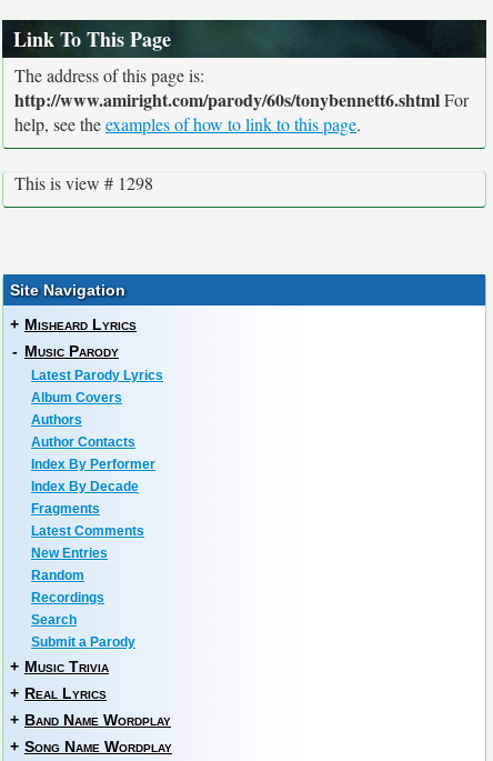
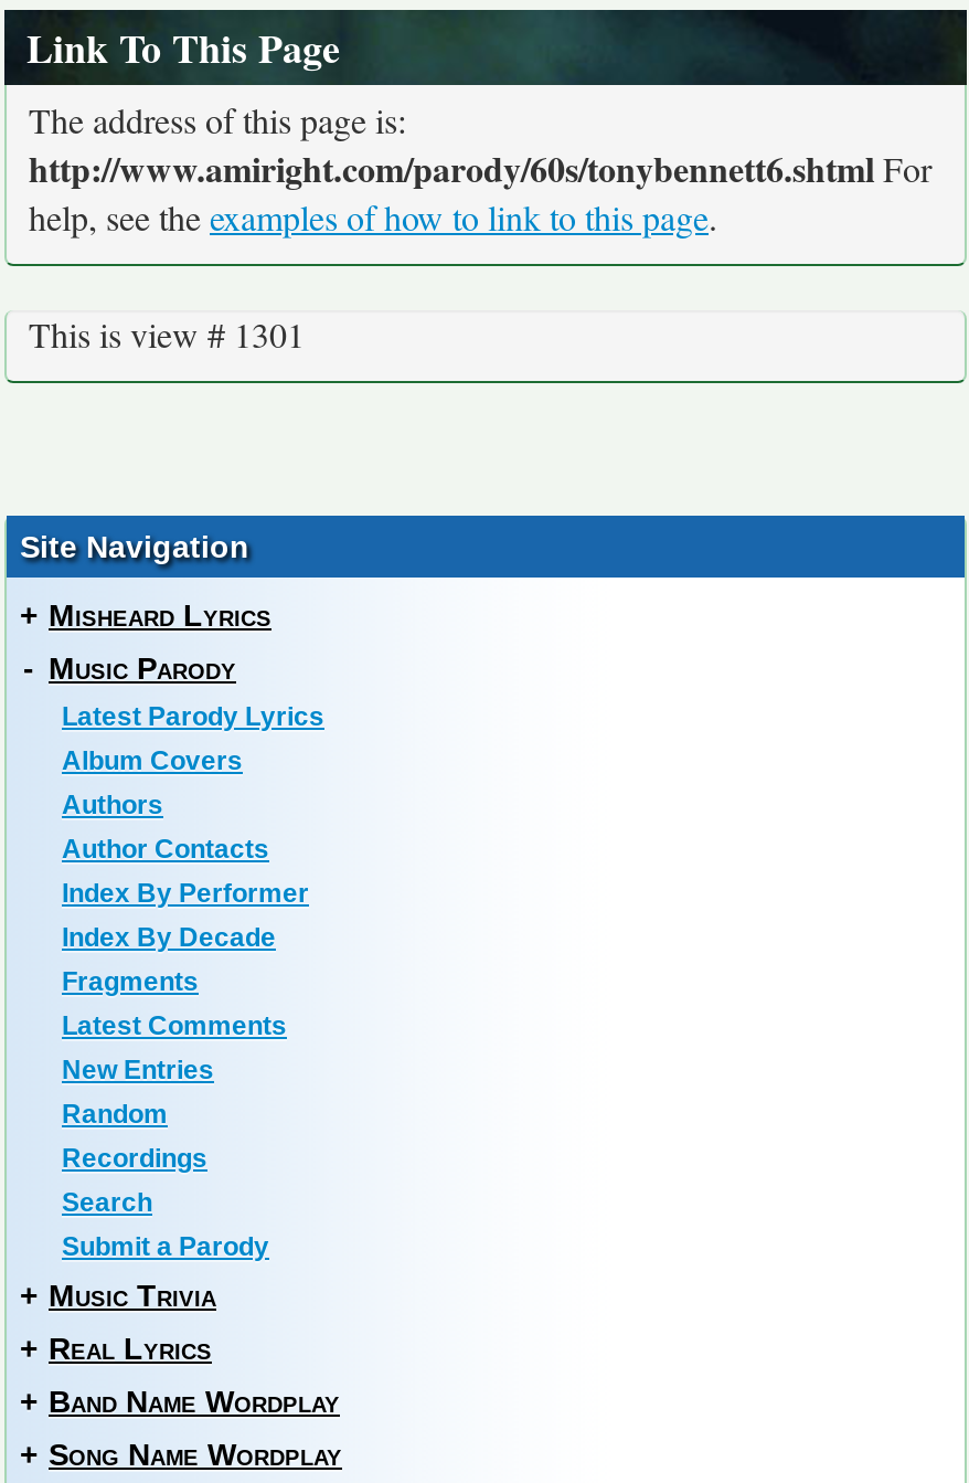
[14,172,153,195] This is view # 1298 -> [29,311,305,358] This is view # 1301

